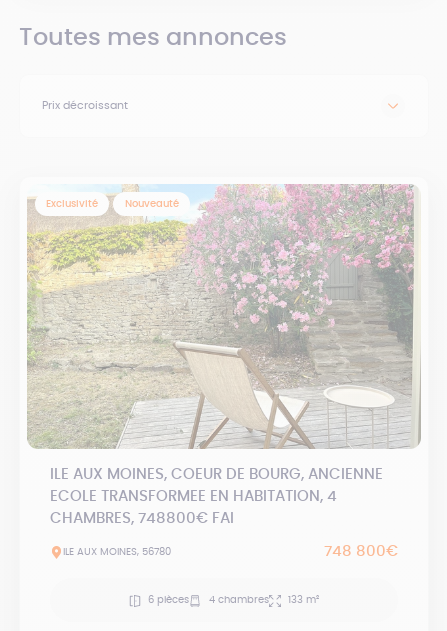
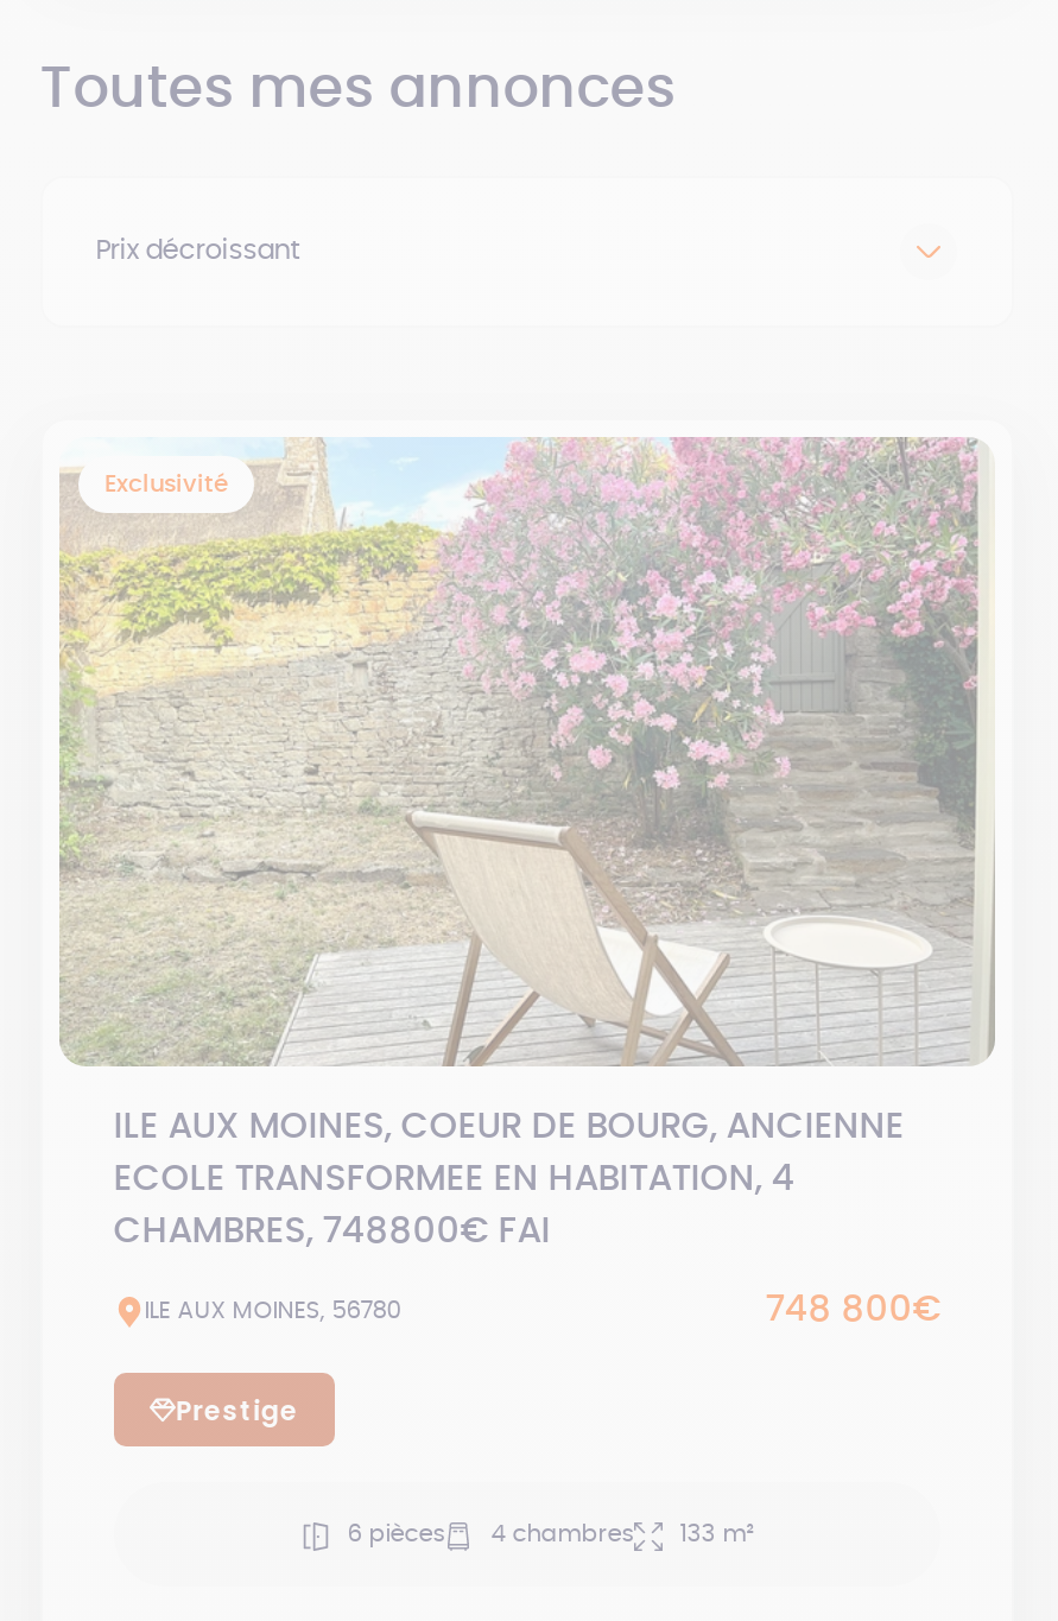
[124,199,178,209] Nouveauté -> none
none -> [175,1391,299,1429] Prestige

